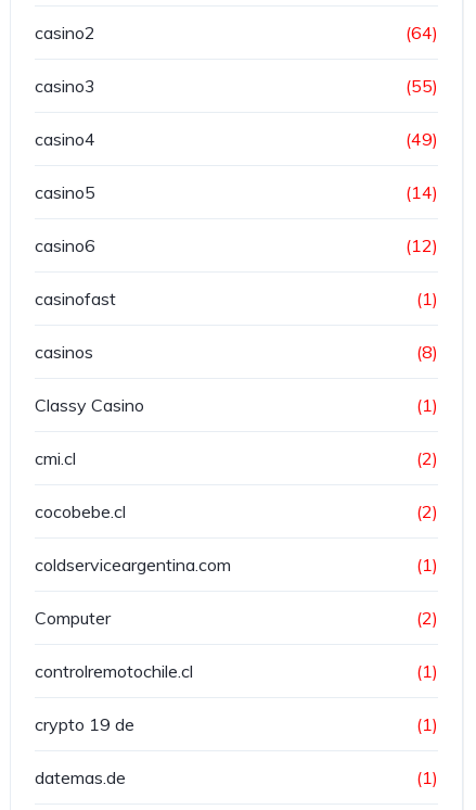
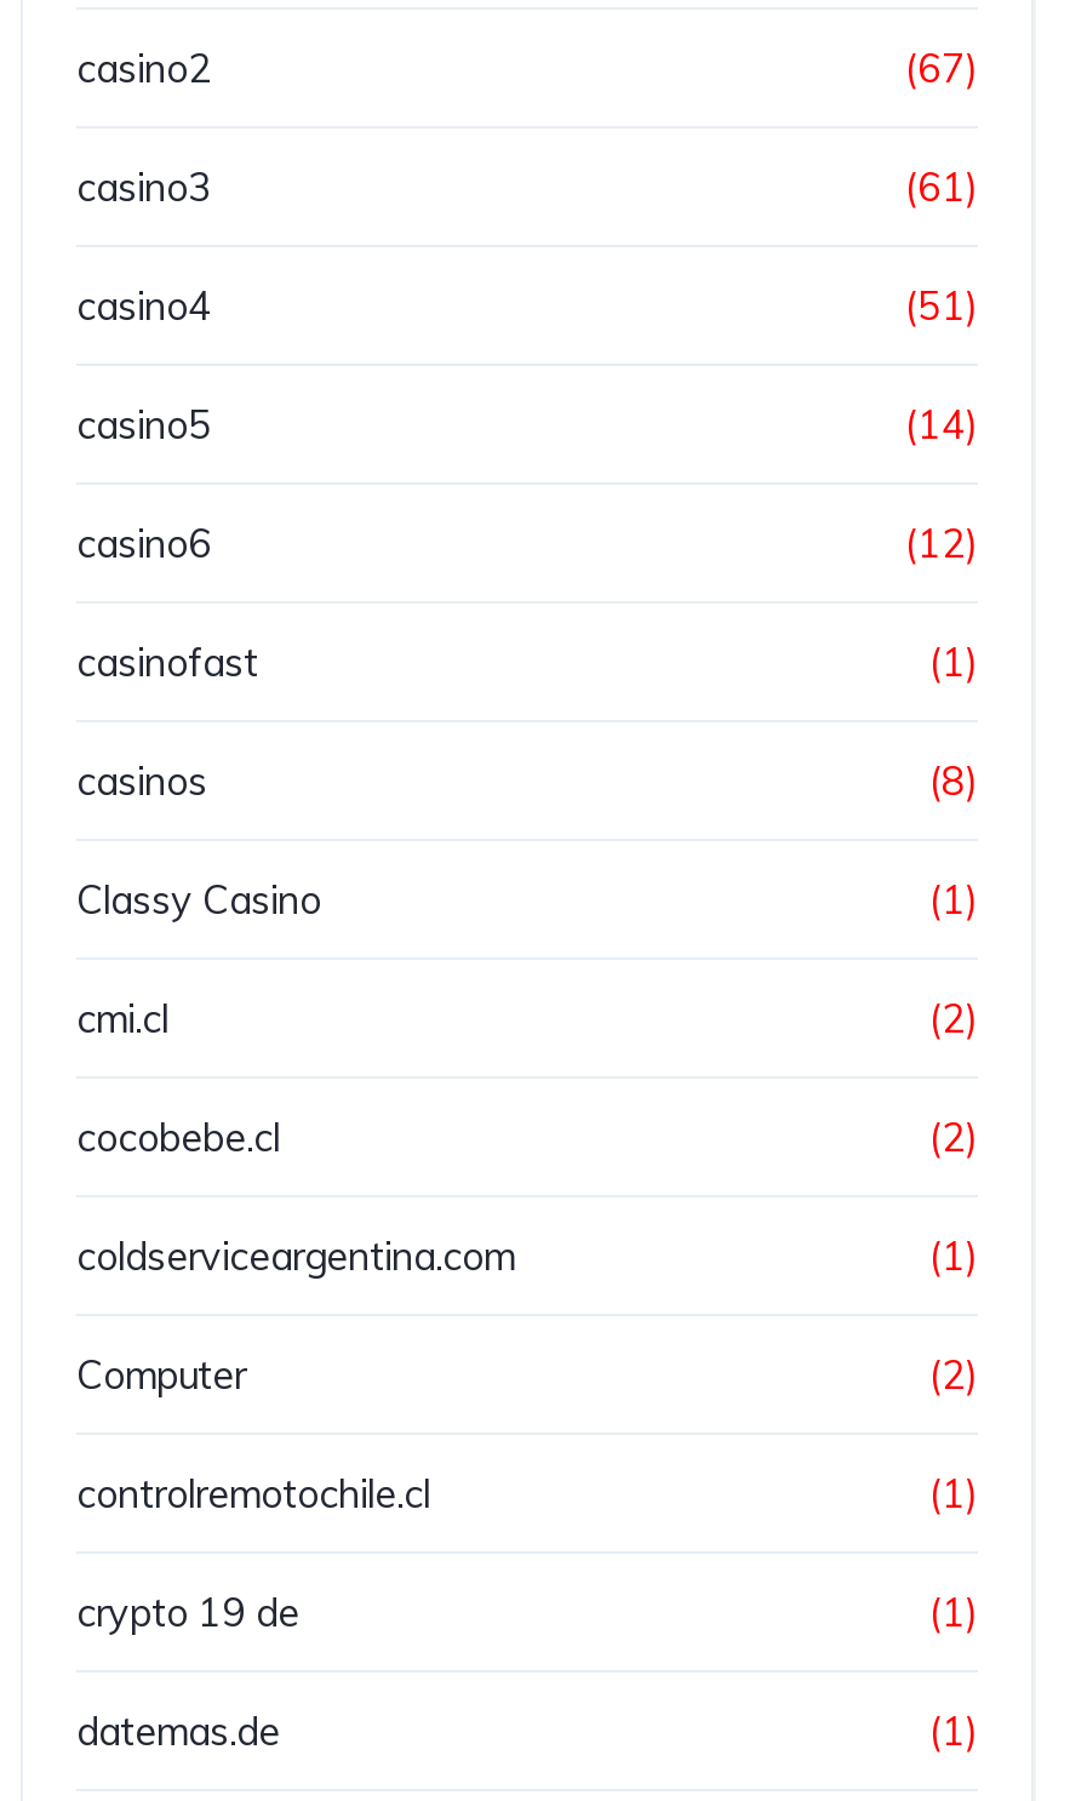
[406,21,438,43] (64) -> [905,43,978,92] (67)
[406,75,438,96] (55) -> [905,162,978,210] (61)
[406,128,438,150] (49) -> [905,281,978,329] (51)

